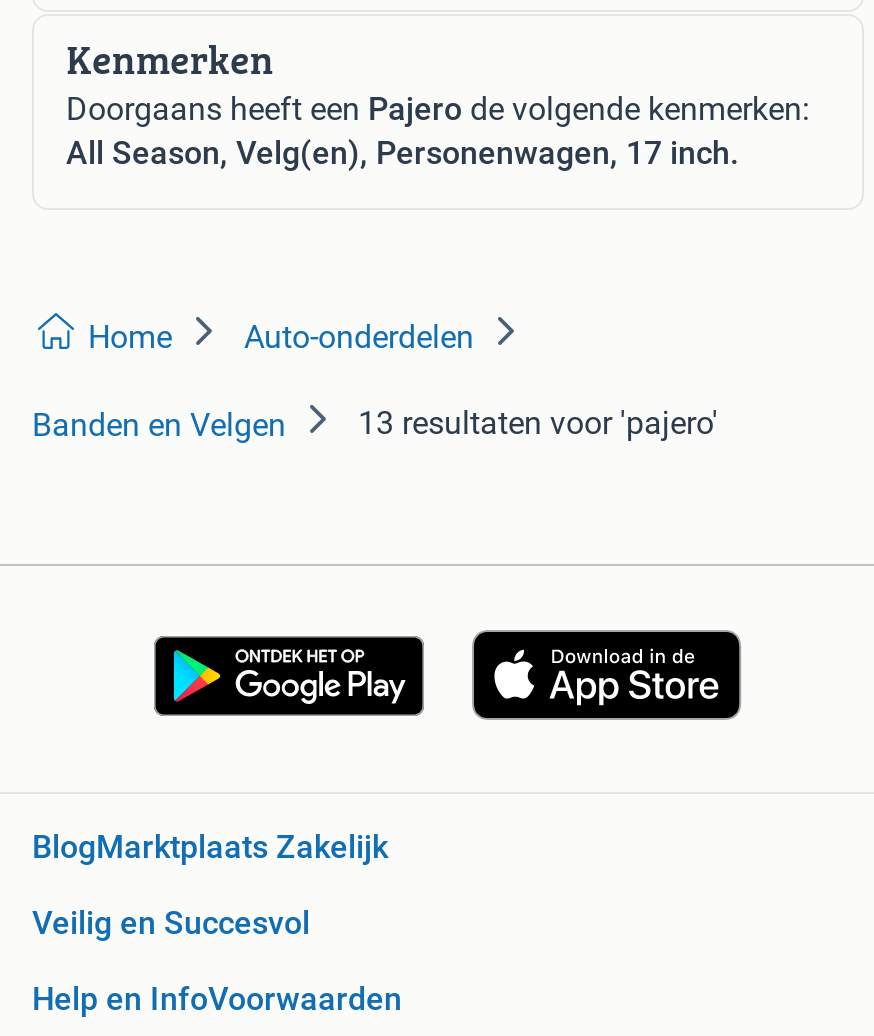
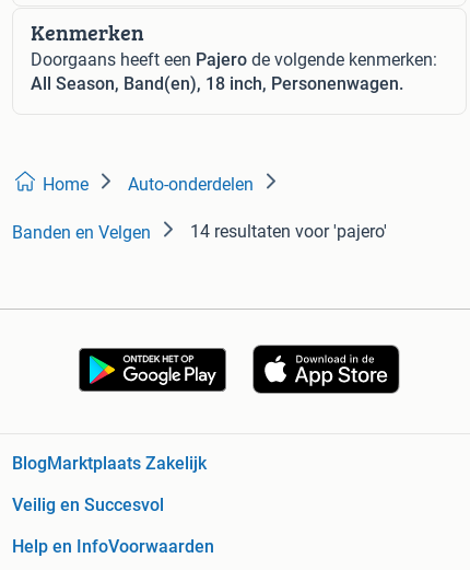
[66,133,738,171] All Season, Velg(en), Personenwagen, 17 inch. -> [31,73,403,94] All Season, Band(en), 18 inch, Personenwagen.
[358,403,718,441] 13 resultaten voor 'pajero' -> [190,221,387,241] 14 resultaten voor 'pajero'

